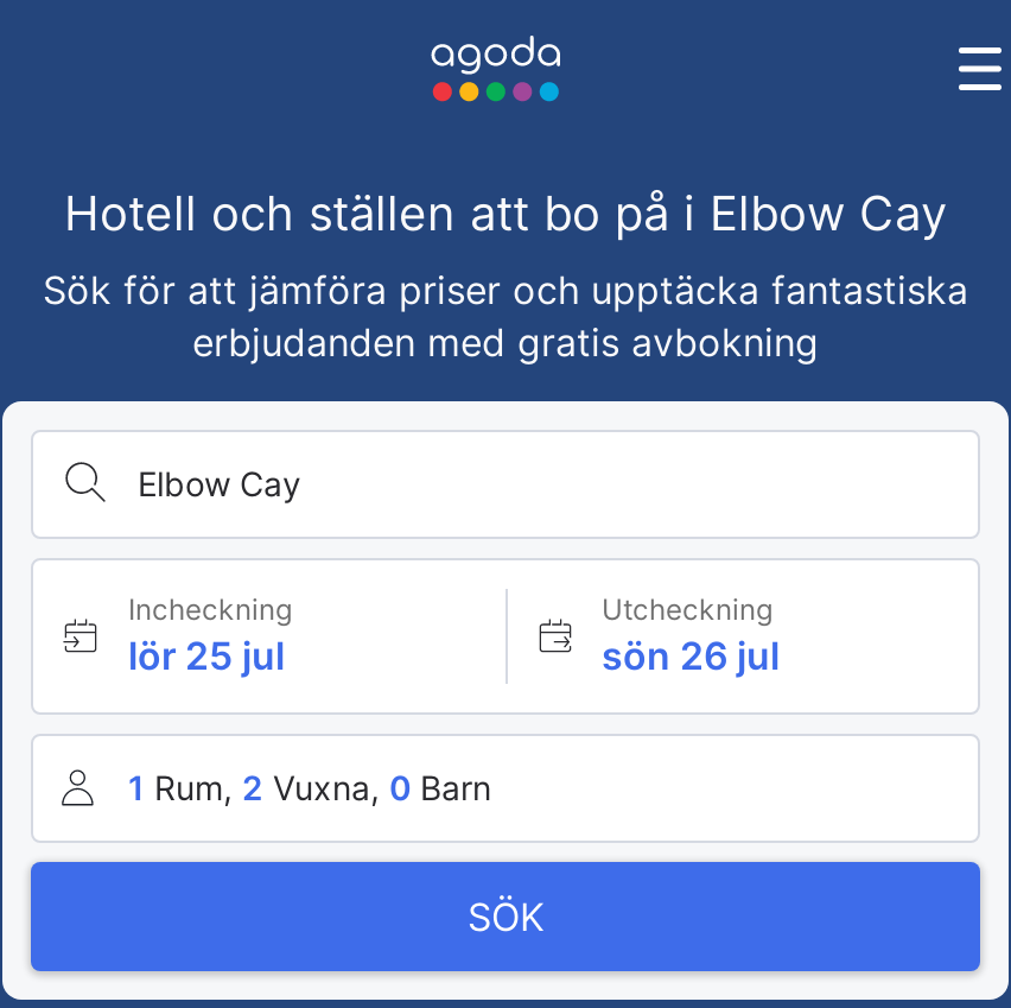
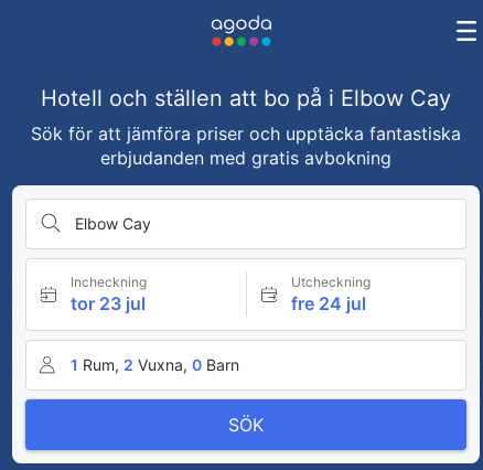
[128,632,285,679] lör 25 jul -> [71,292,146,314] tor 23 jul
[602,632,780,679] sön 26 jul -> [291,292,366,314] fre 24 jul

